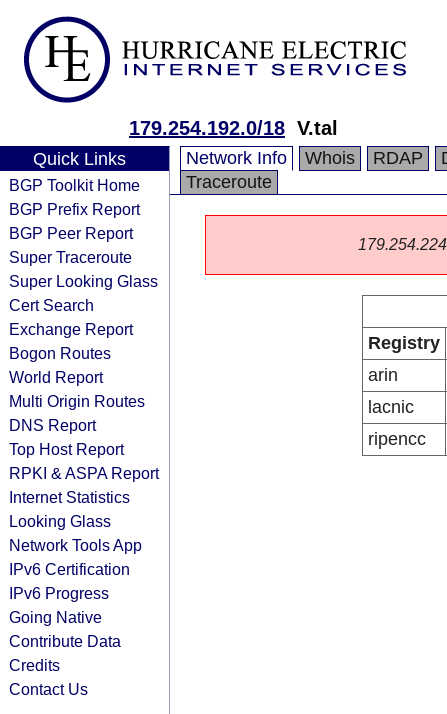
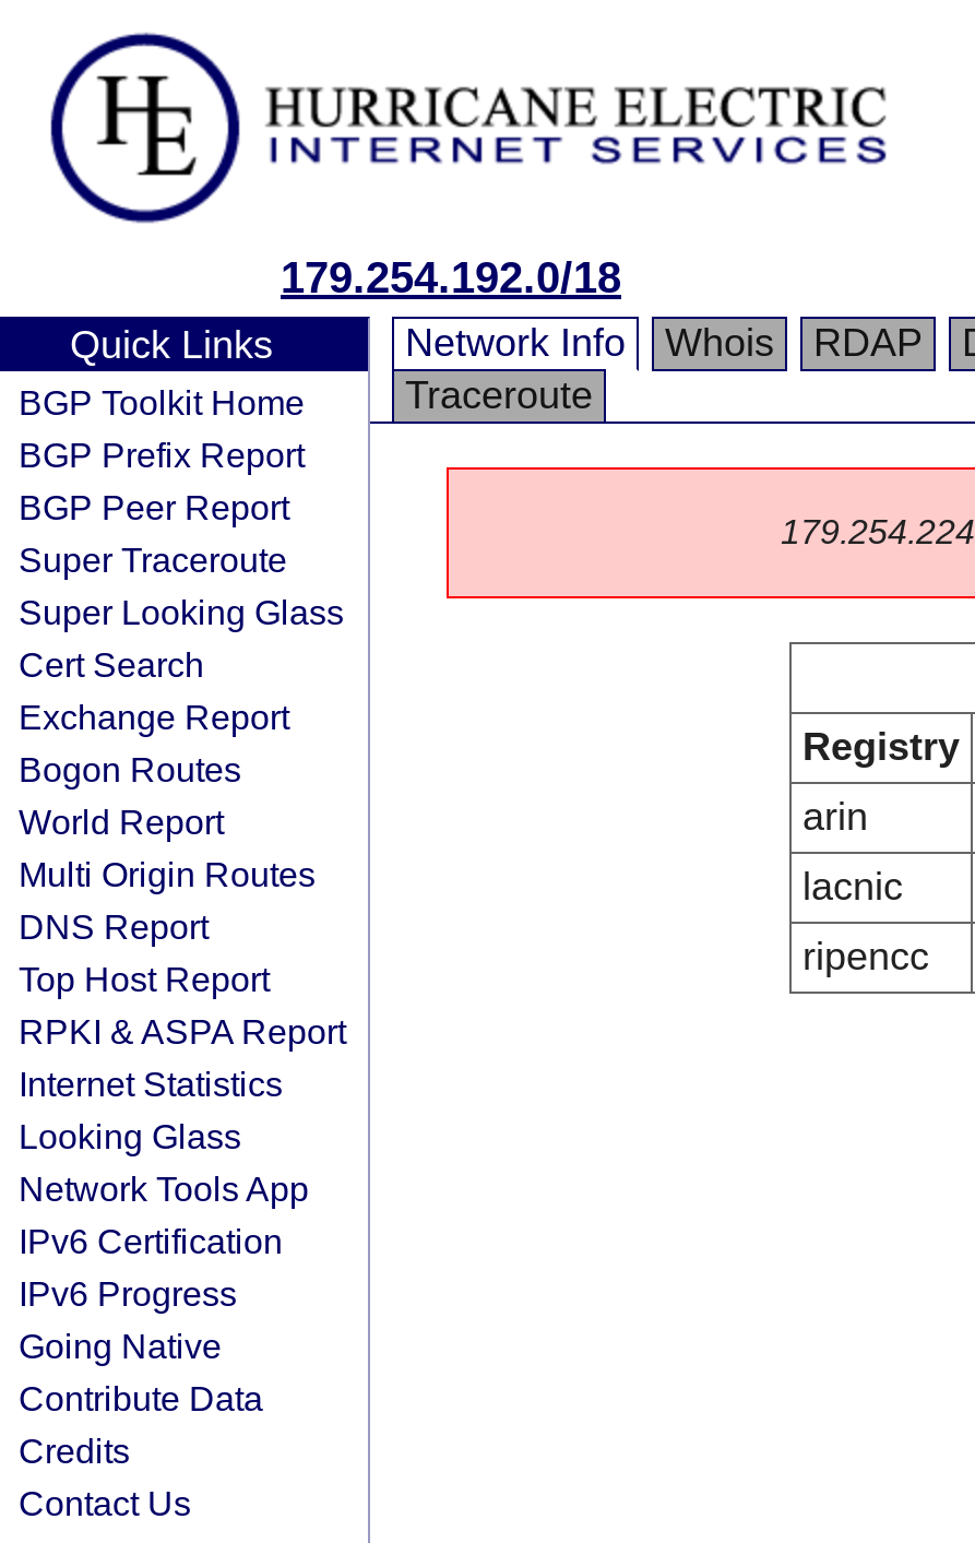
[129,117,338,139] 179.254.192.0/18 V.tal -> [281,253,621,301] 179.254.192.0/18

